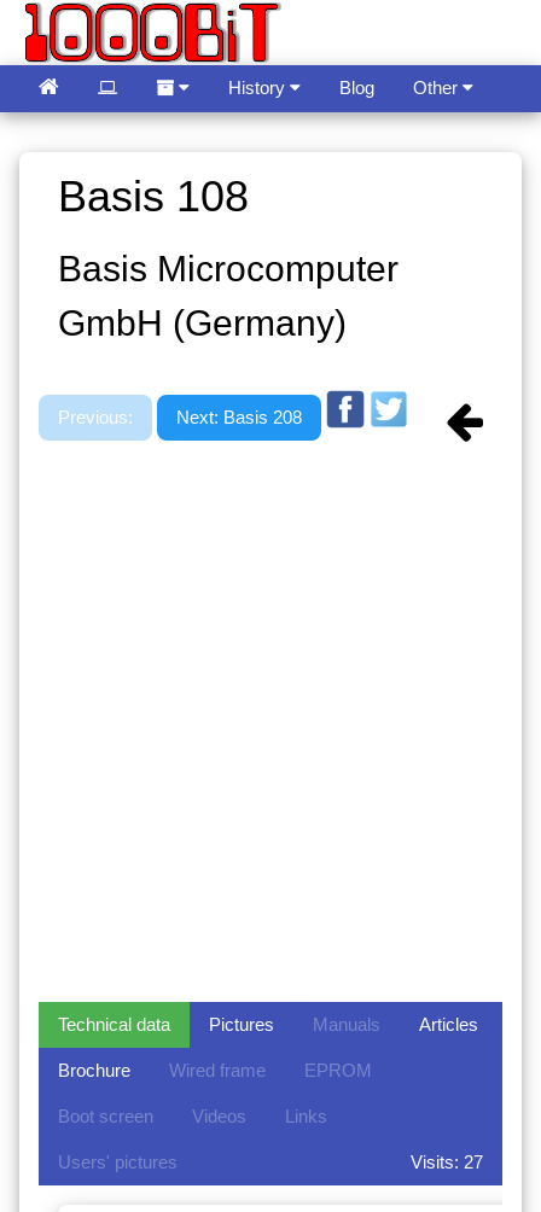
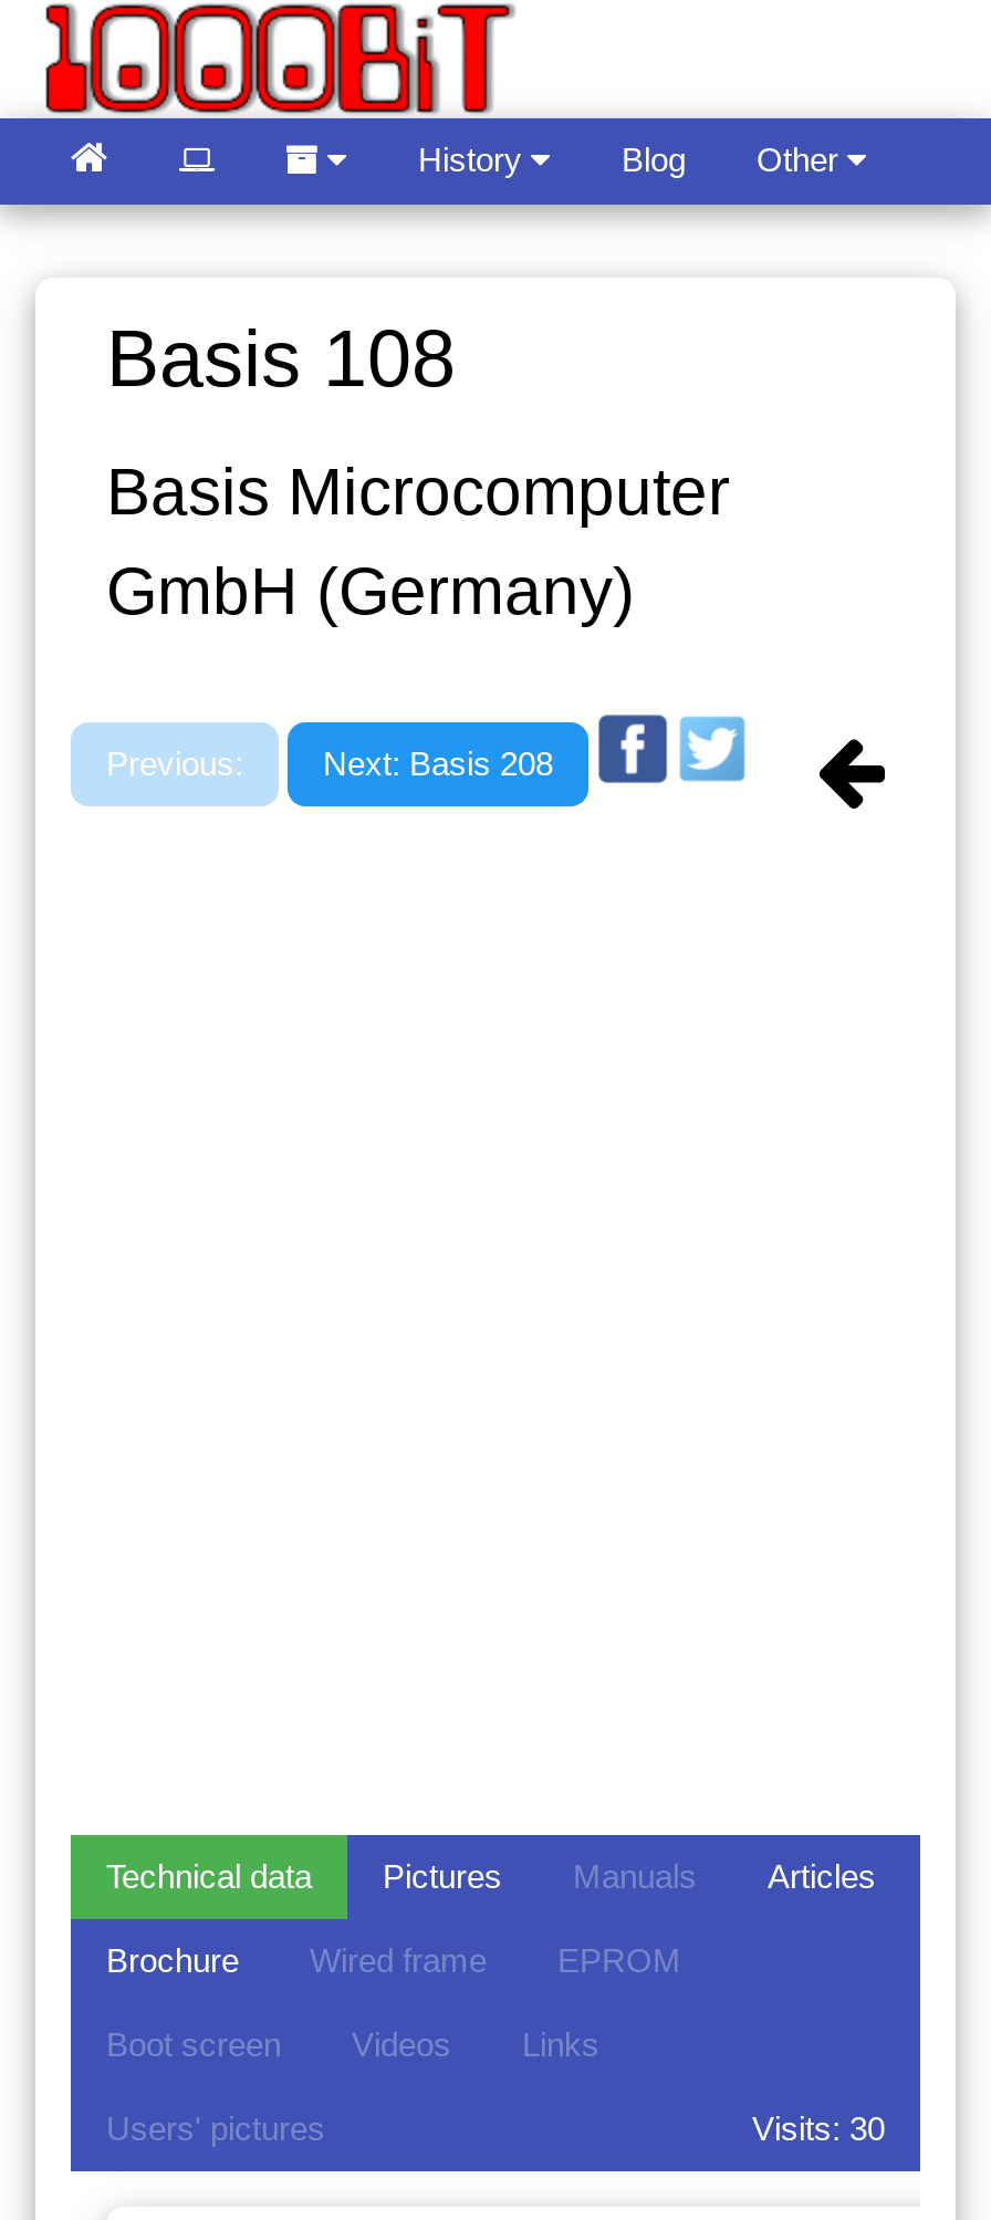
[411,1151,483,1172] Visits: 27 -> [752,2109,885,2146] Visits: 30

